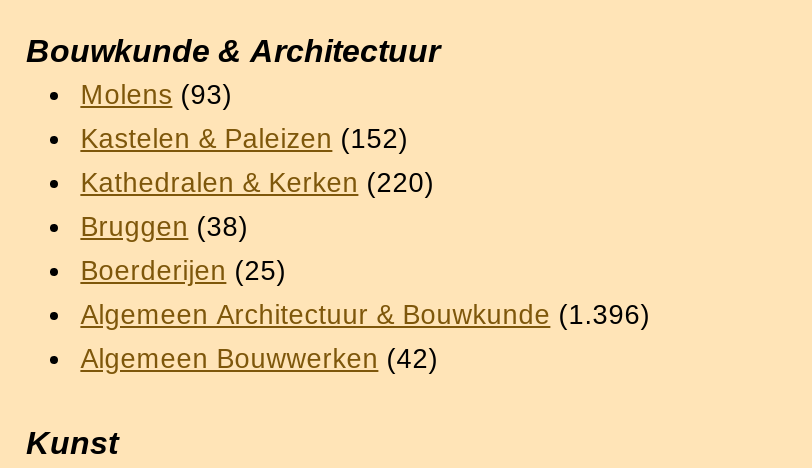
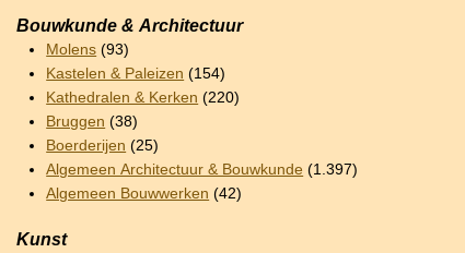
[80,123,408,153] Kastelen & Paleizen (152) -> [46,65,226,81] Kastelen & Paleizen (154)
[80,299,650,329] Algemeen Architectuur & Bouwkunde (1.396) -> [46,161,358,177] Algemeen Architectuur & Bouwkunde (1.397)

